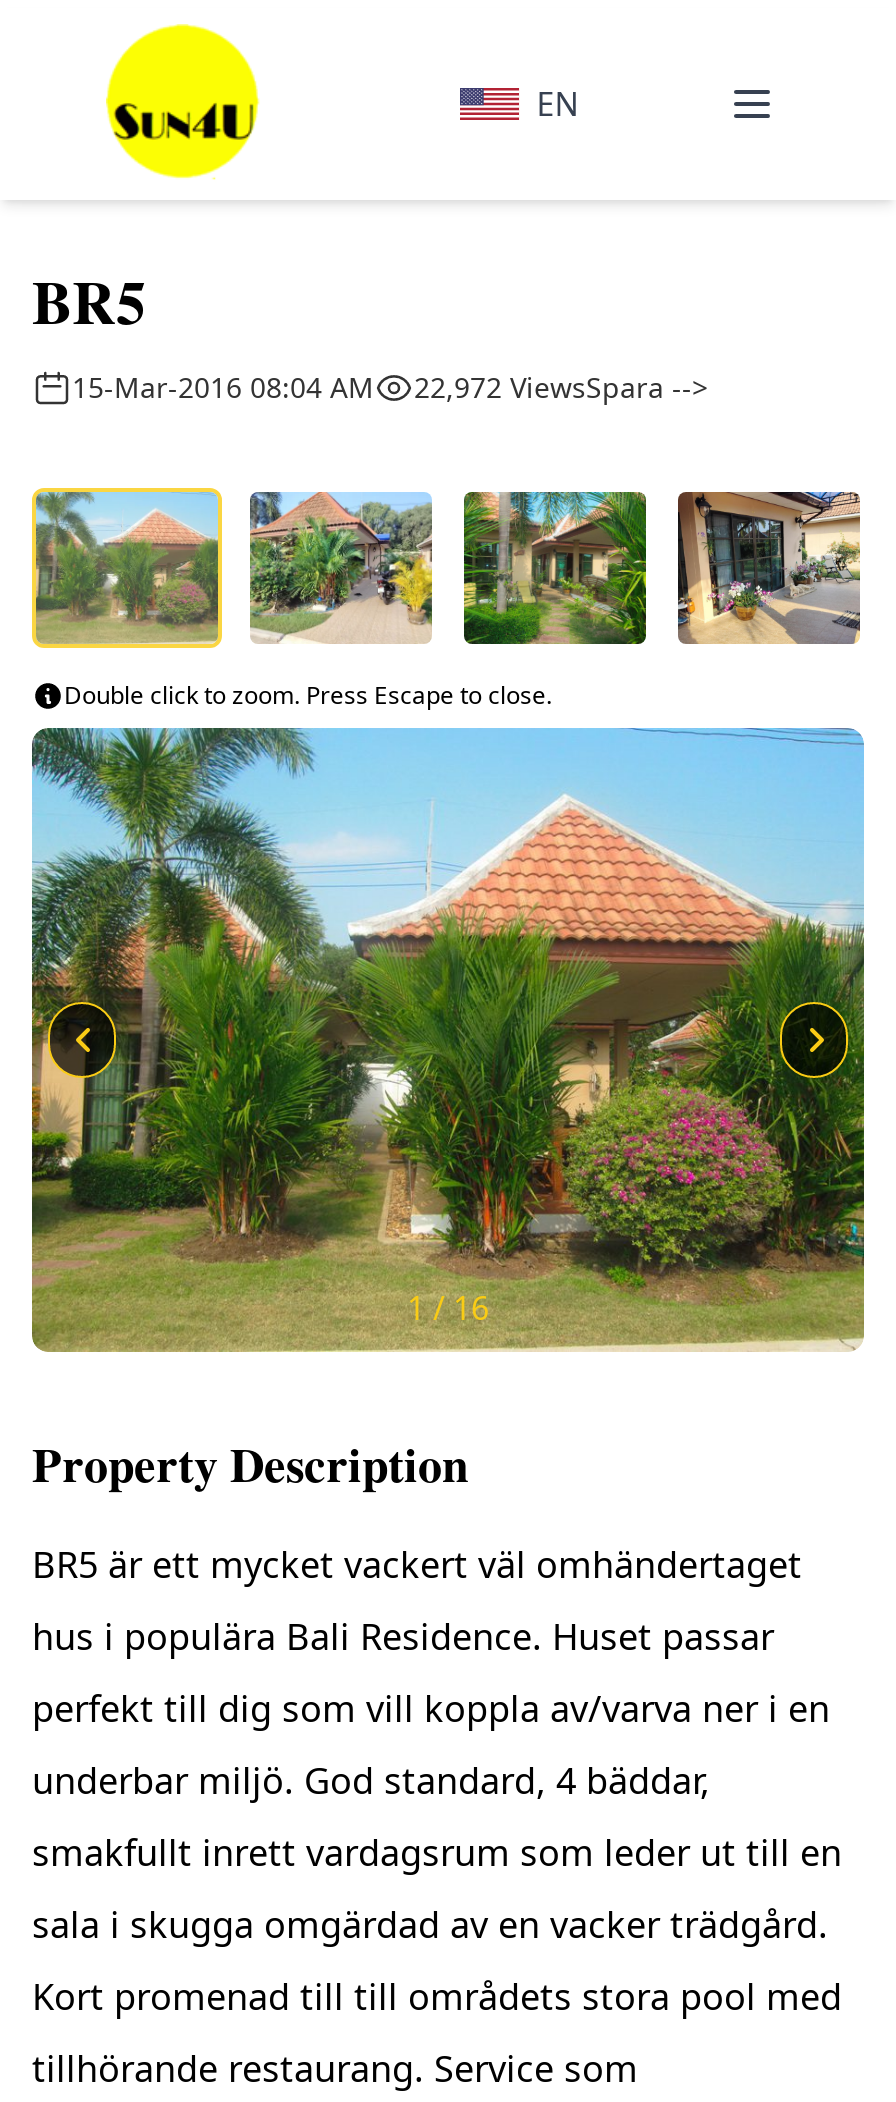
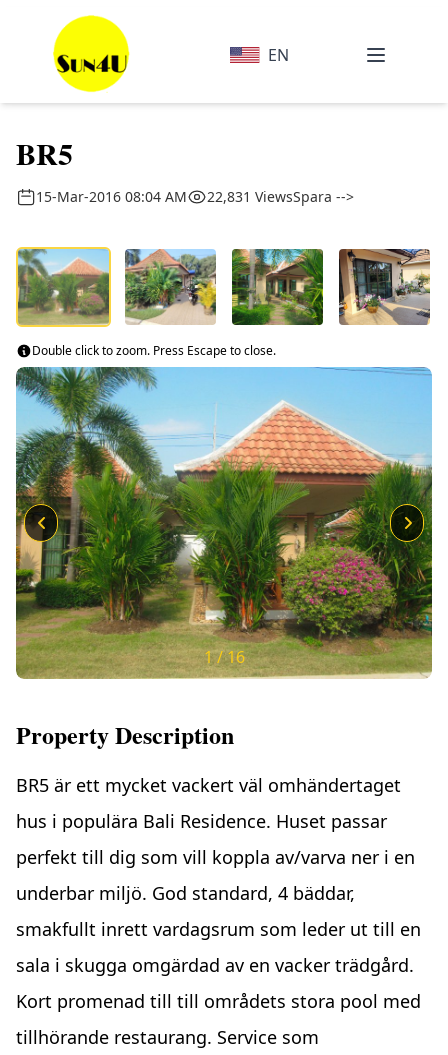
[72,368,708,406] 15-Mar-2016 08:04 AM 22,972 ViewsSpara --> -> [36,187,354,206] 15-Mar-2016 08:04 AM 22,831 ViewsSpara -->

